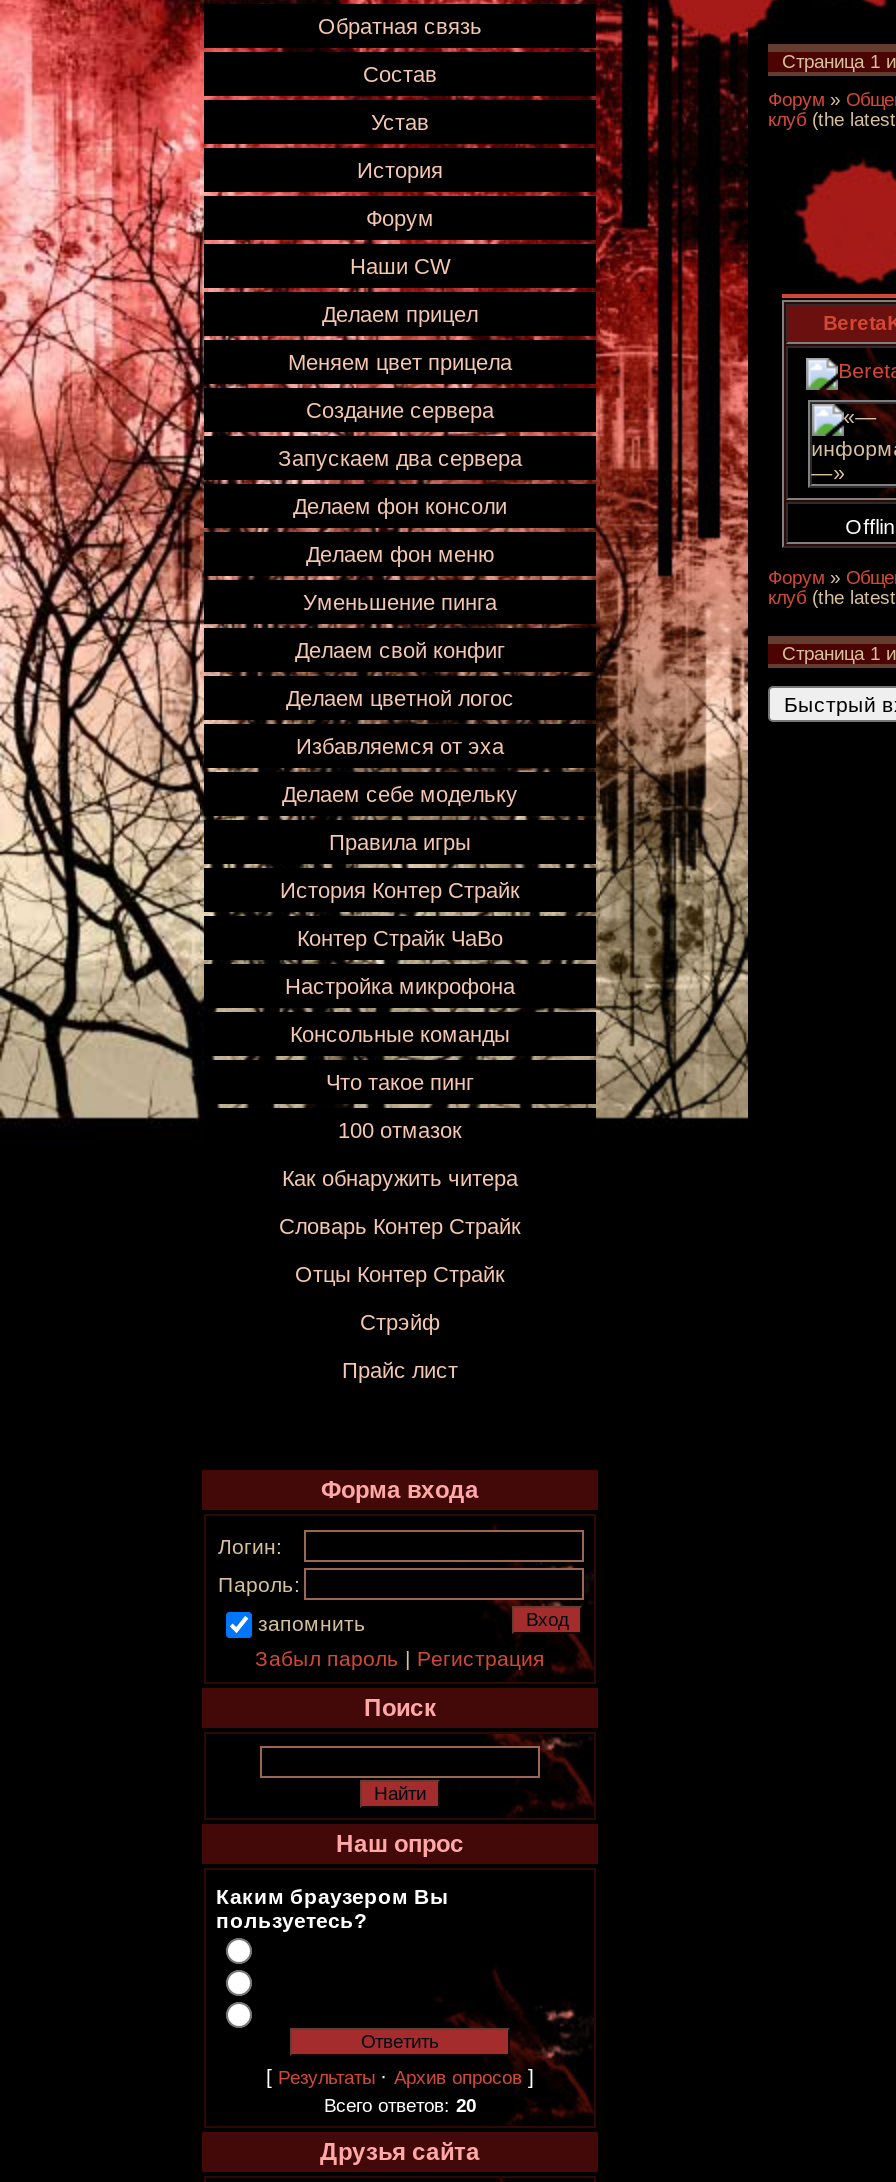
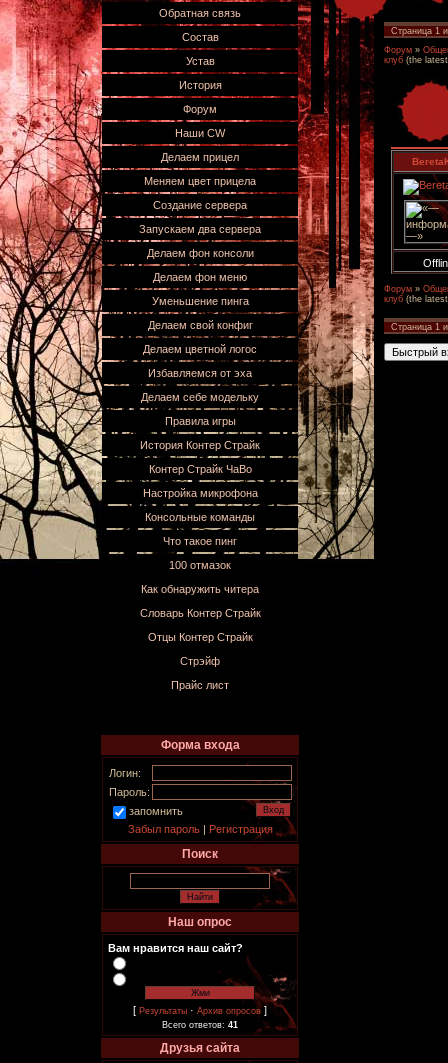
[216,1884,448,1932] Каким браузером Вы | пользуетесь? -> [108,942,243,954] Вам нравится наш сайт?
[324,2096,476,2116] Всего ответов: 20 -> [162,1020,238,1030] Всего ответов: 41

